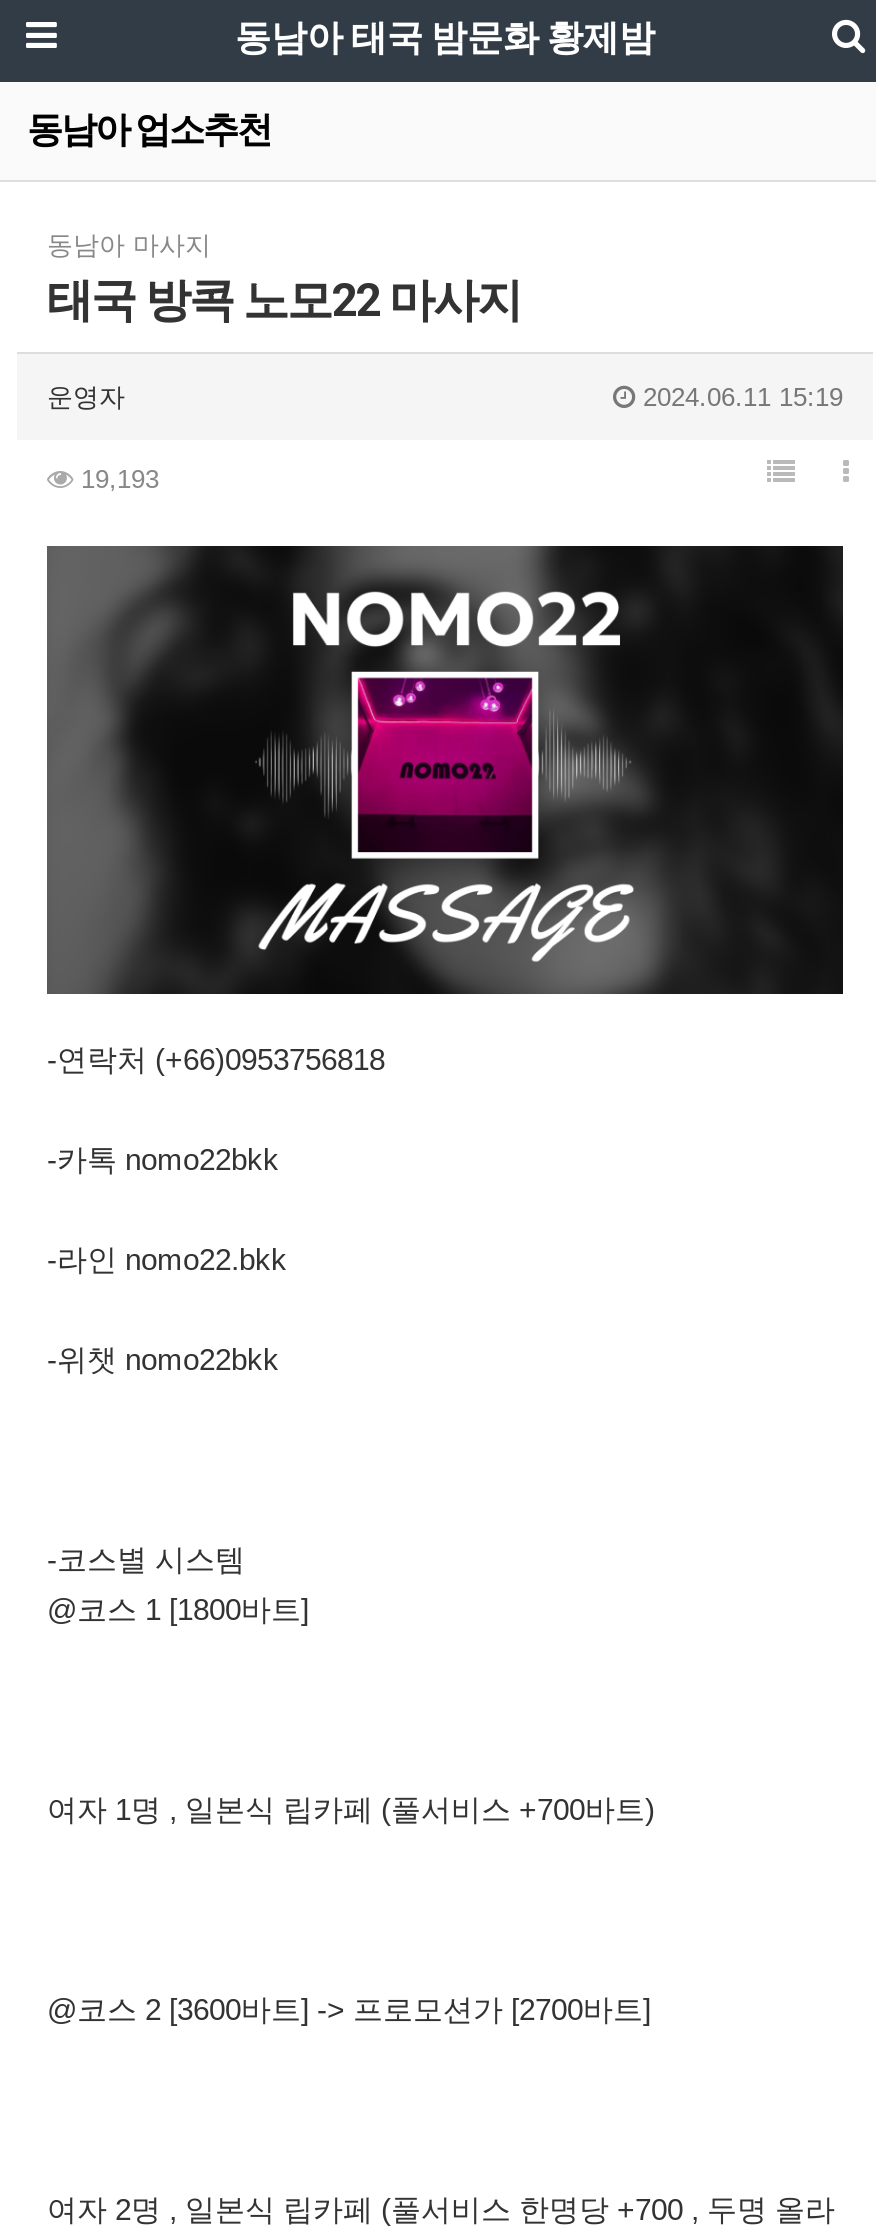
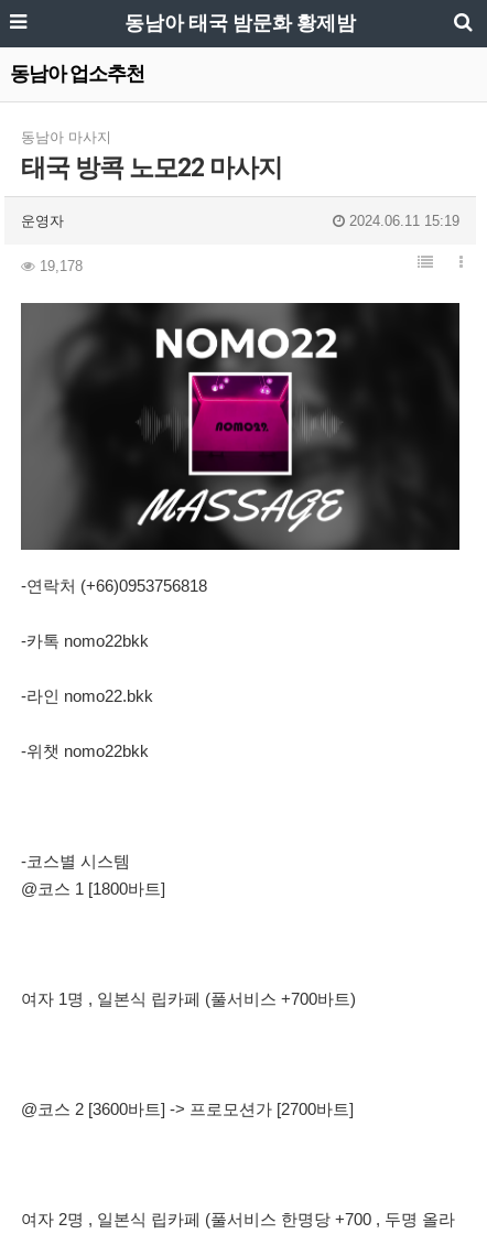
[73,464,159,494] 19,193 -> [35,258,83,274] 19,178

